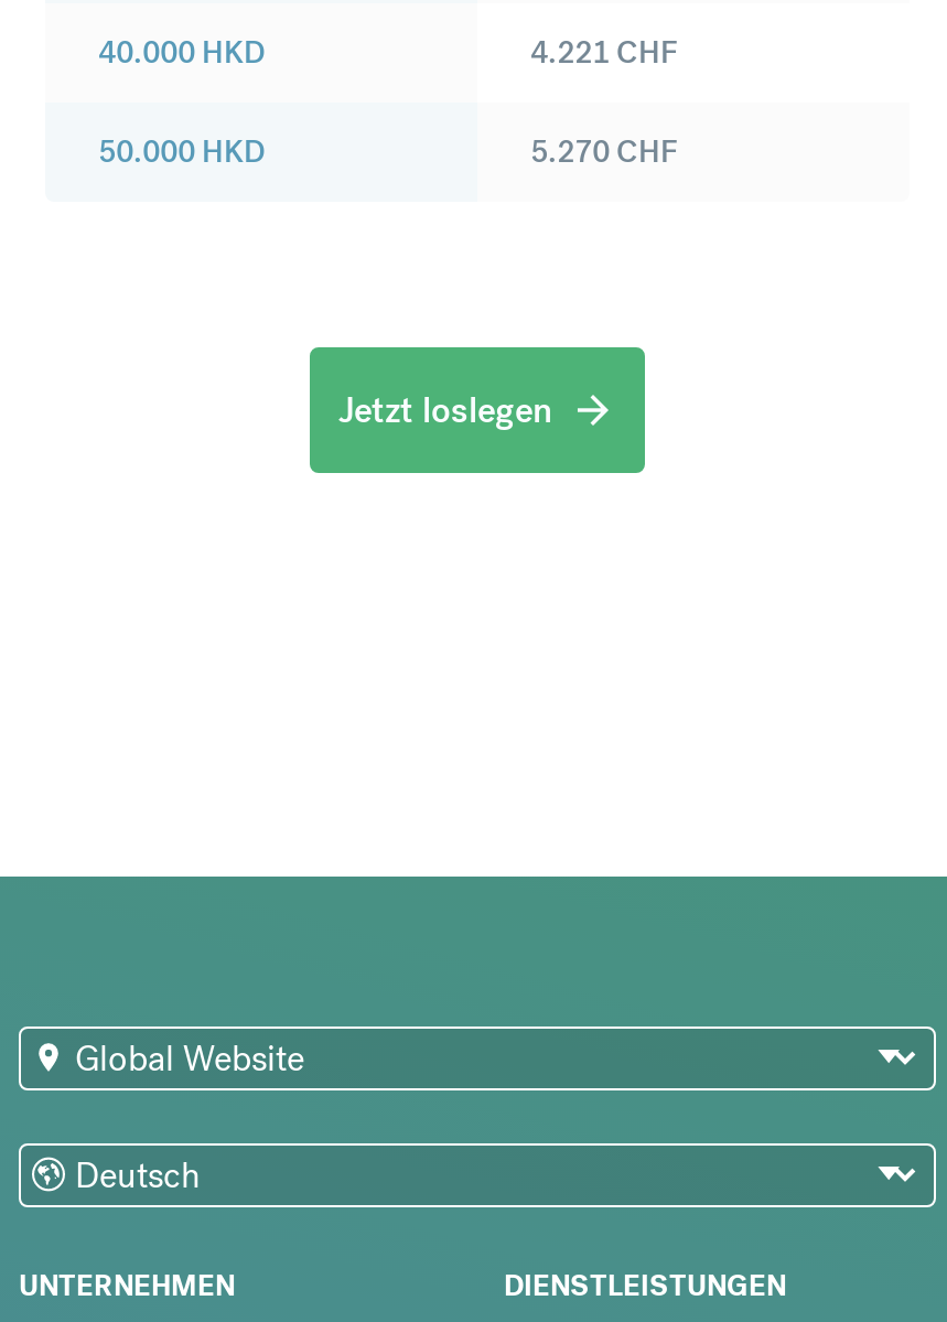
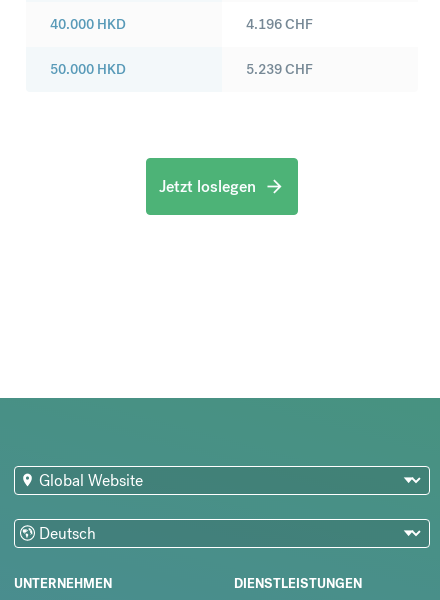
[530,32,678,72] 4.221 CHF -> [246,15,313,33] 4.196 CHF
[530,132,678,171] 5.270 CHF -> [246,60,313,78] 5.239 CHF

